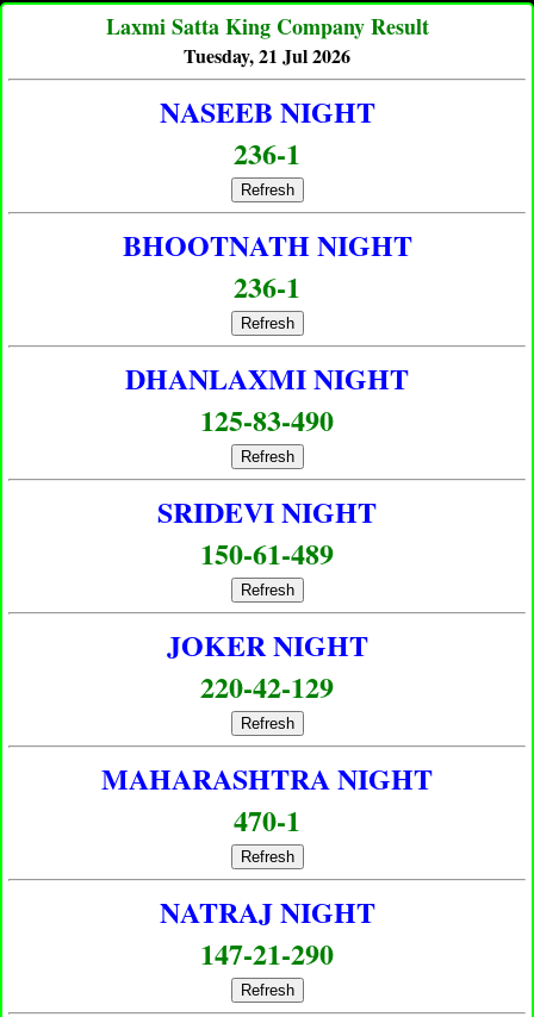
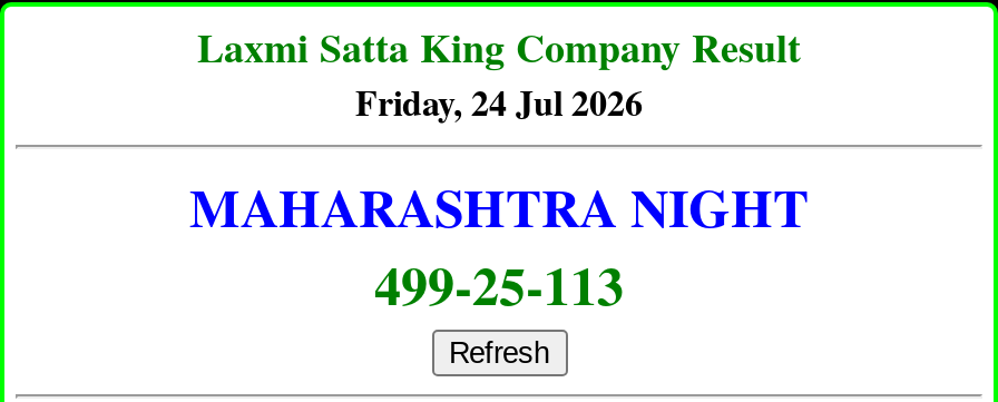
[122,42,412,732] Tuesday, 21 Jul 2026 | NASEEB NIGHT | 236-1 | Refresh | BHOOTNATH NIGHT | 236-1 | Refresh | DHANLAXMI NIGHT | 125-83-490 | Refresh | SRIDEVI NIGHT | 150-61-489 | Refresh | JOKER NIGHT | 220-42-129 | Refresh -> [355,76,643,127] Friday, 24 Jul 2026
[159,799,375,974] 470-1 | Refresh | NATRAJ NIGHT | 147-21-290 -> [374,245,624,323] 499-25-113

